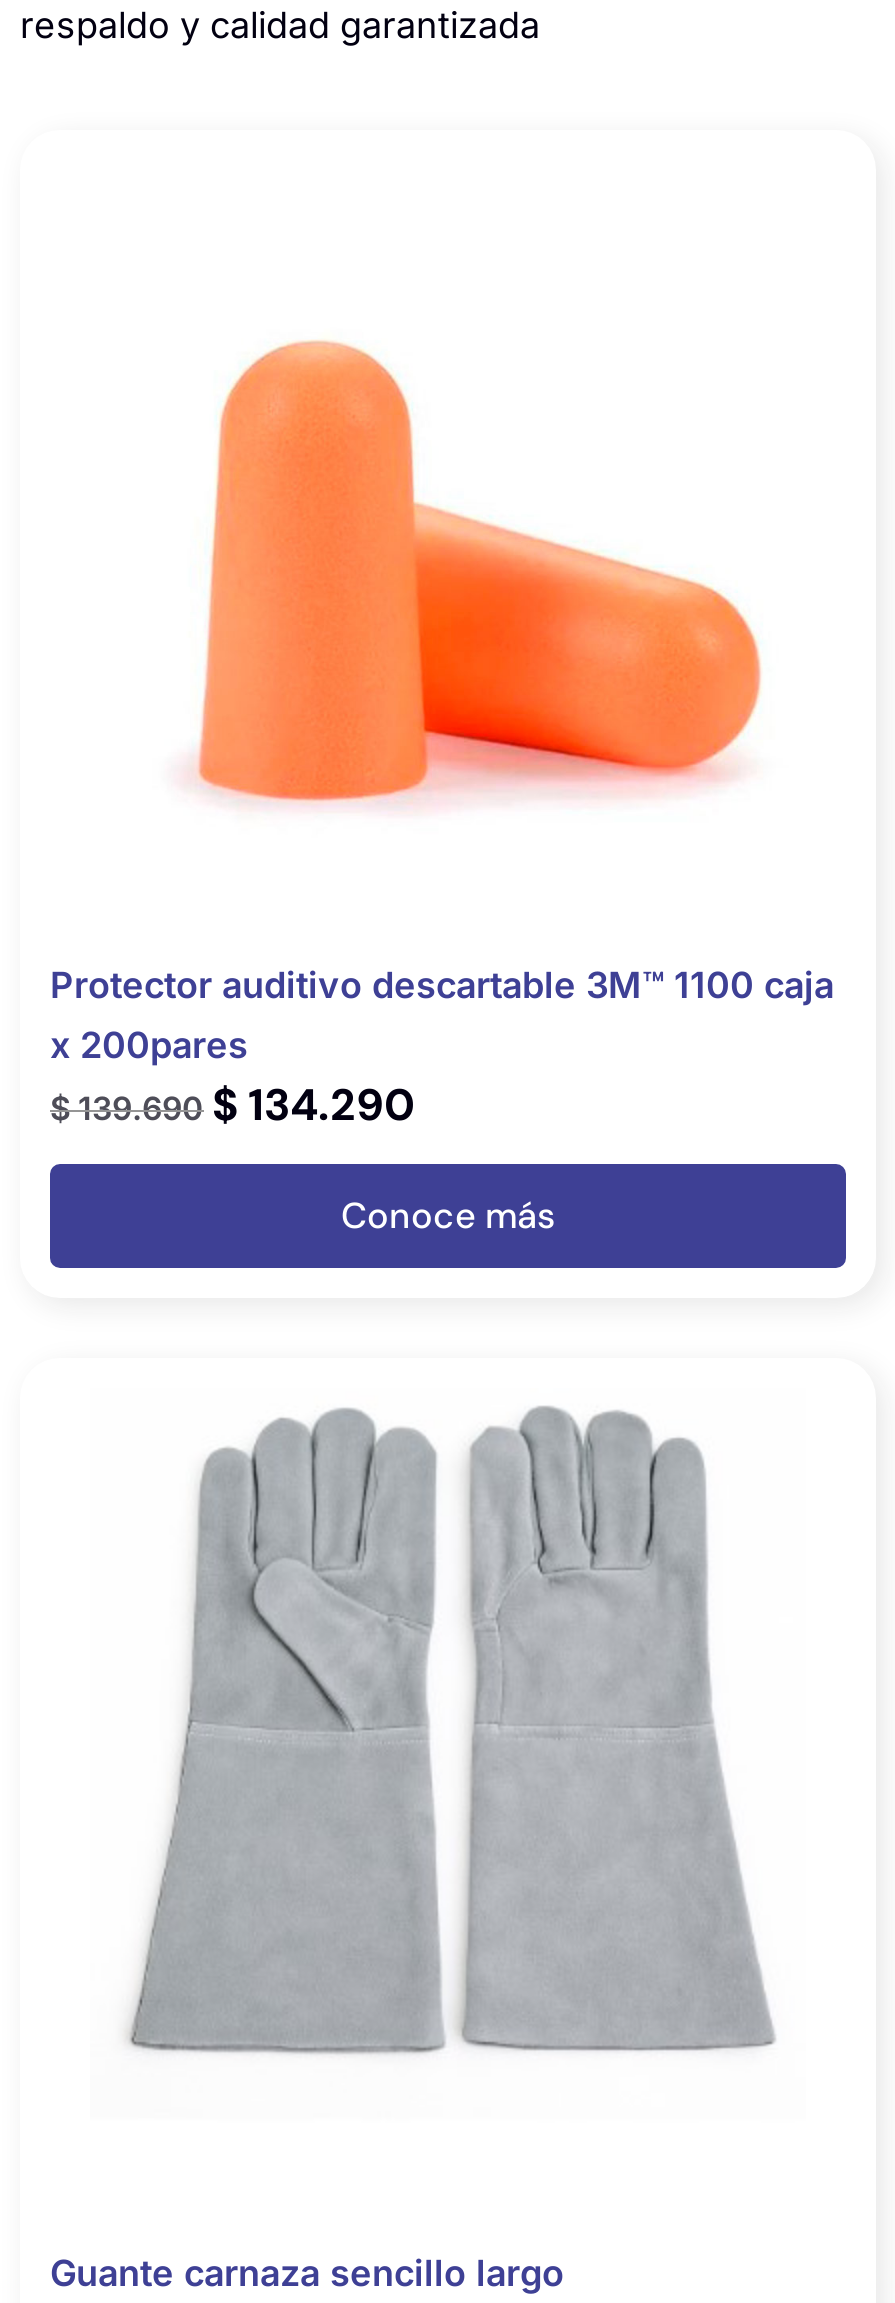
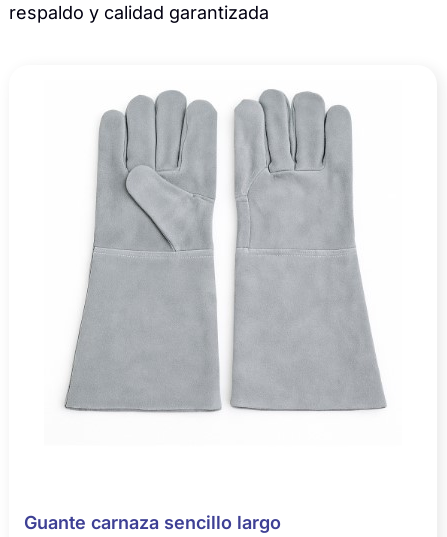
[194,340,762,804] [image] -> none
[50,964,834,1240] Protector auditivo descartable 3M™ 1100 caja | x 200pares | $139.690 $134.290 | Conoce más -> none

